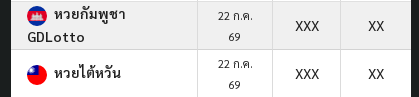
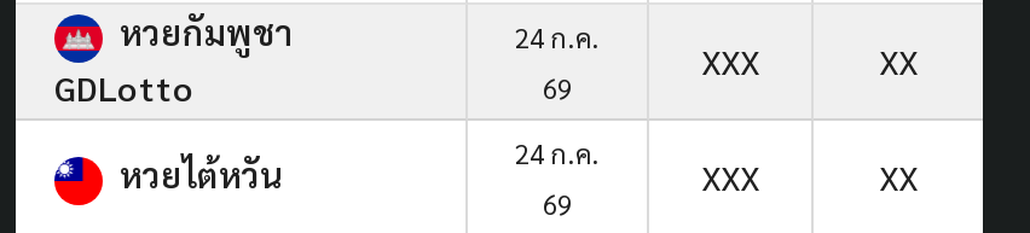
[217,8,252,23] 22 ก.ค. -> [515,19,600,55] 24 ก.ค.
[217,56,252,71] 22 ก.ค. -> [515,135,600,171] 24 ก.ค.

